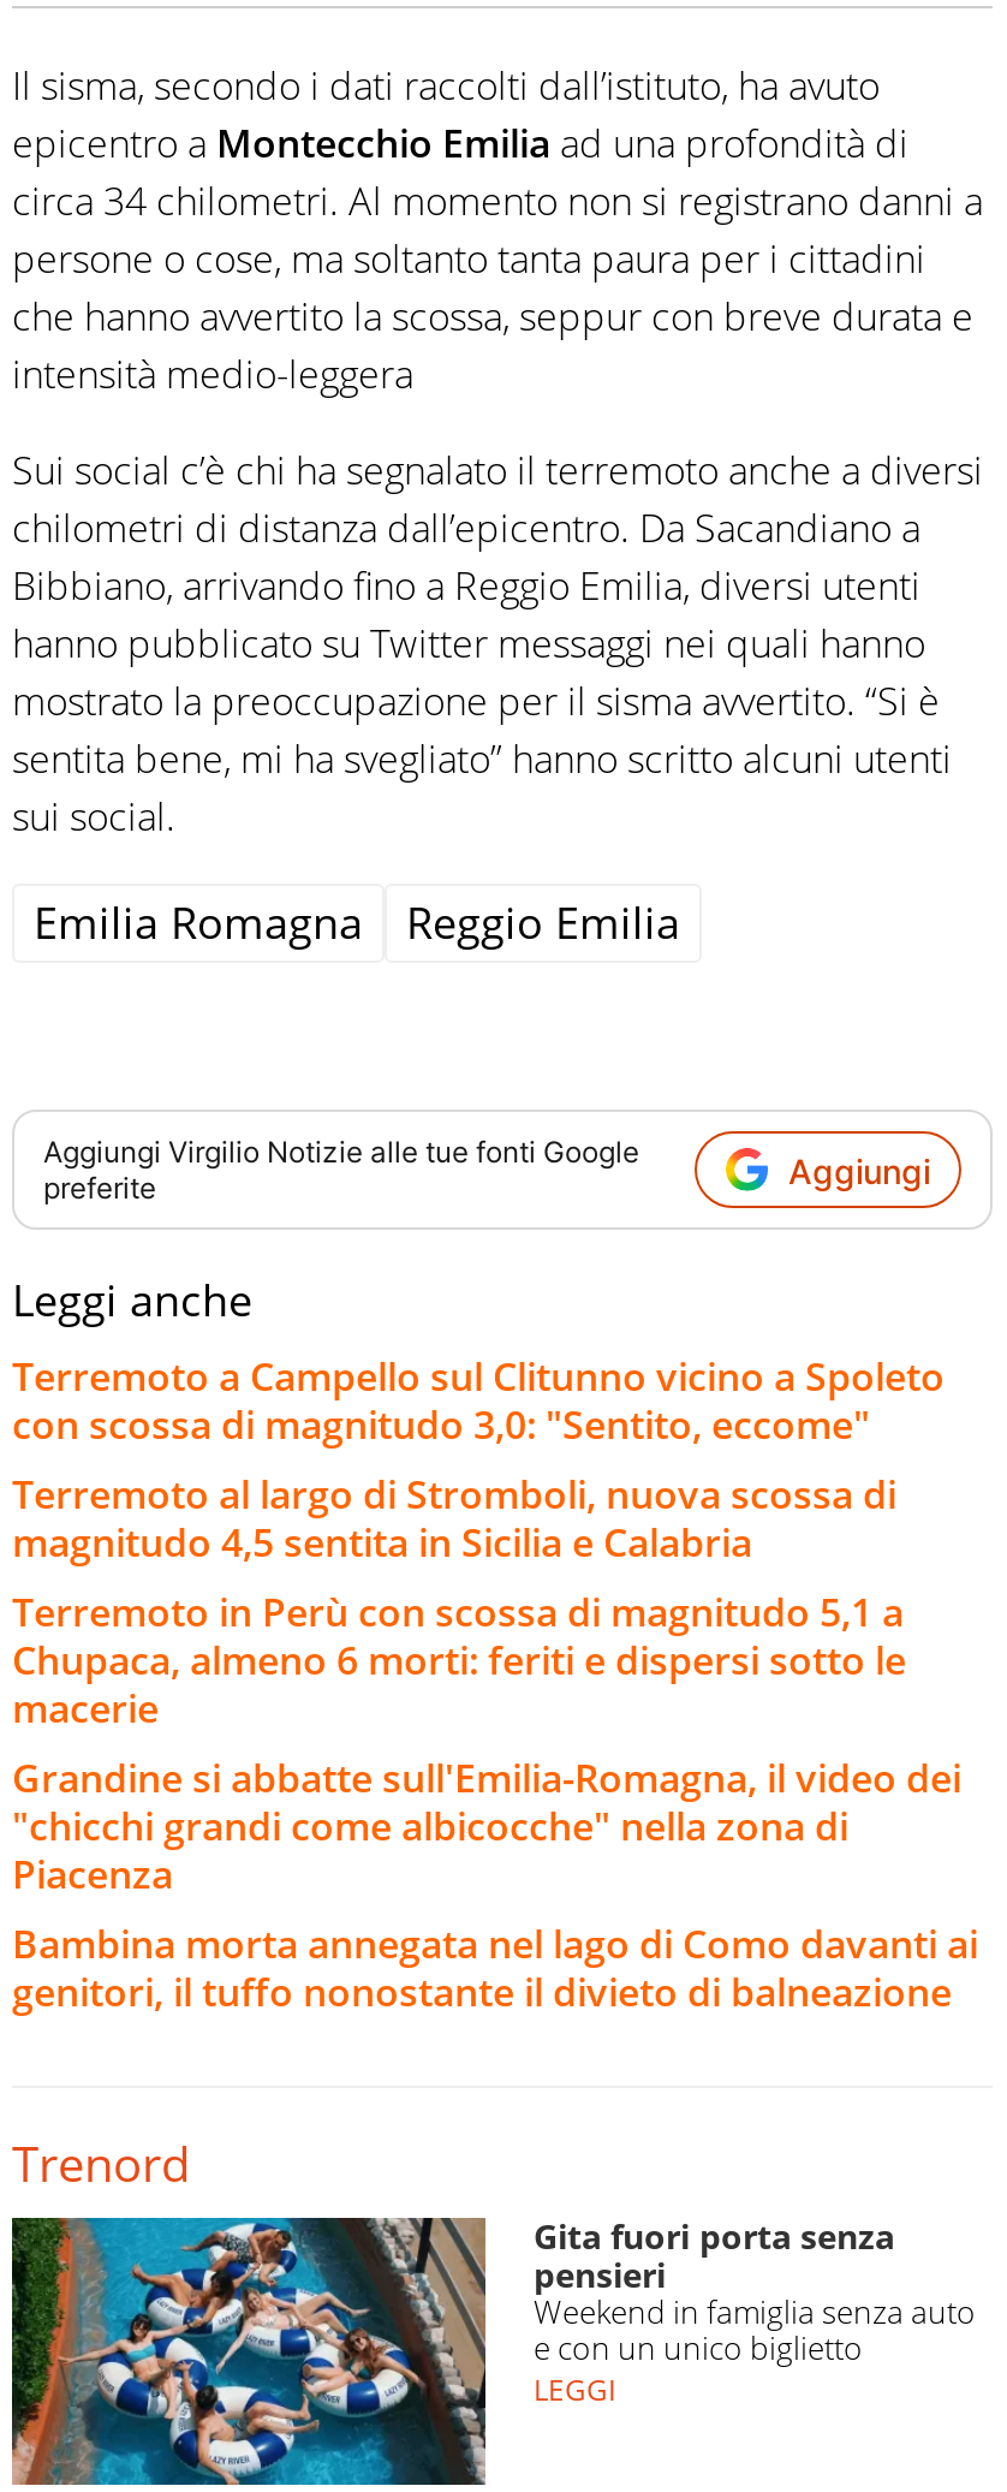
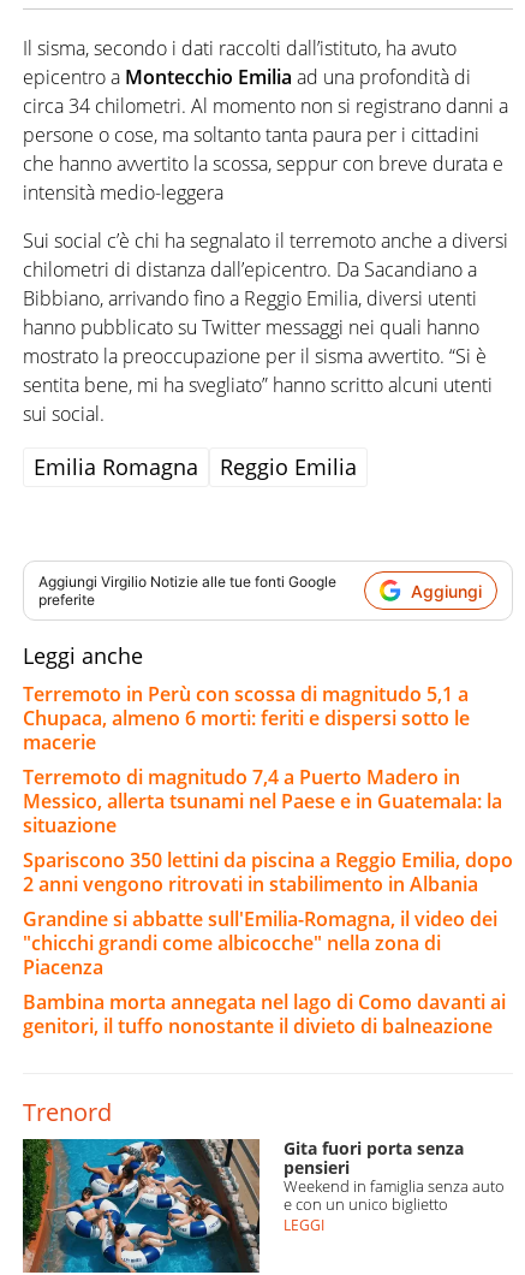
[12,1350,945,1569] Terremoto a Campello sul Clitunno vicino a Spoleto | con scossa di magnitudo 3,0: "Sentito, eccome" | Terremoto al largo di Stromboli, nuova scossa di | magnitudo 4,5 sentita in Sicilia e Calabria -> none
moved [12,1586,906,1735] -> [23,681,470,755]: Terremoto in Perù con scossa di magnitudo 5,1 a | Chupaca, almeno 6 morti: feriti e dispersi sotto le | macerie
none -> [23,764,513,897] Terremoto di magnitudo 7,4 a Puerto Madero in | Messico, allerta tsunami nel Paese e in Guatemala: la | situazione | Spariscono 350 lettini da piscina a Reggio Emilia, dopo | 2 anni vengono ritrovati in stabilimento in Albania

